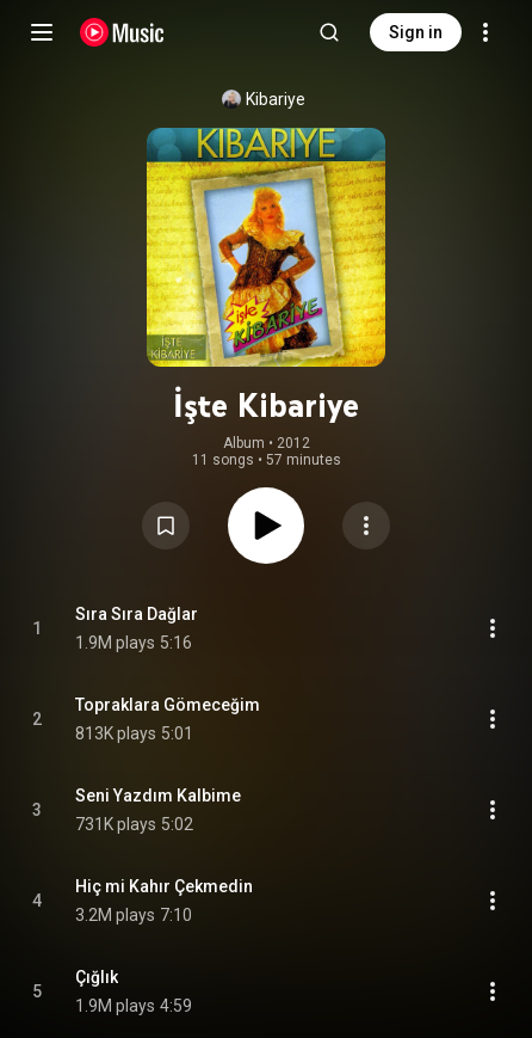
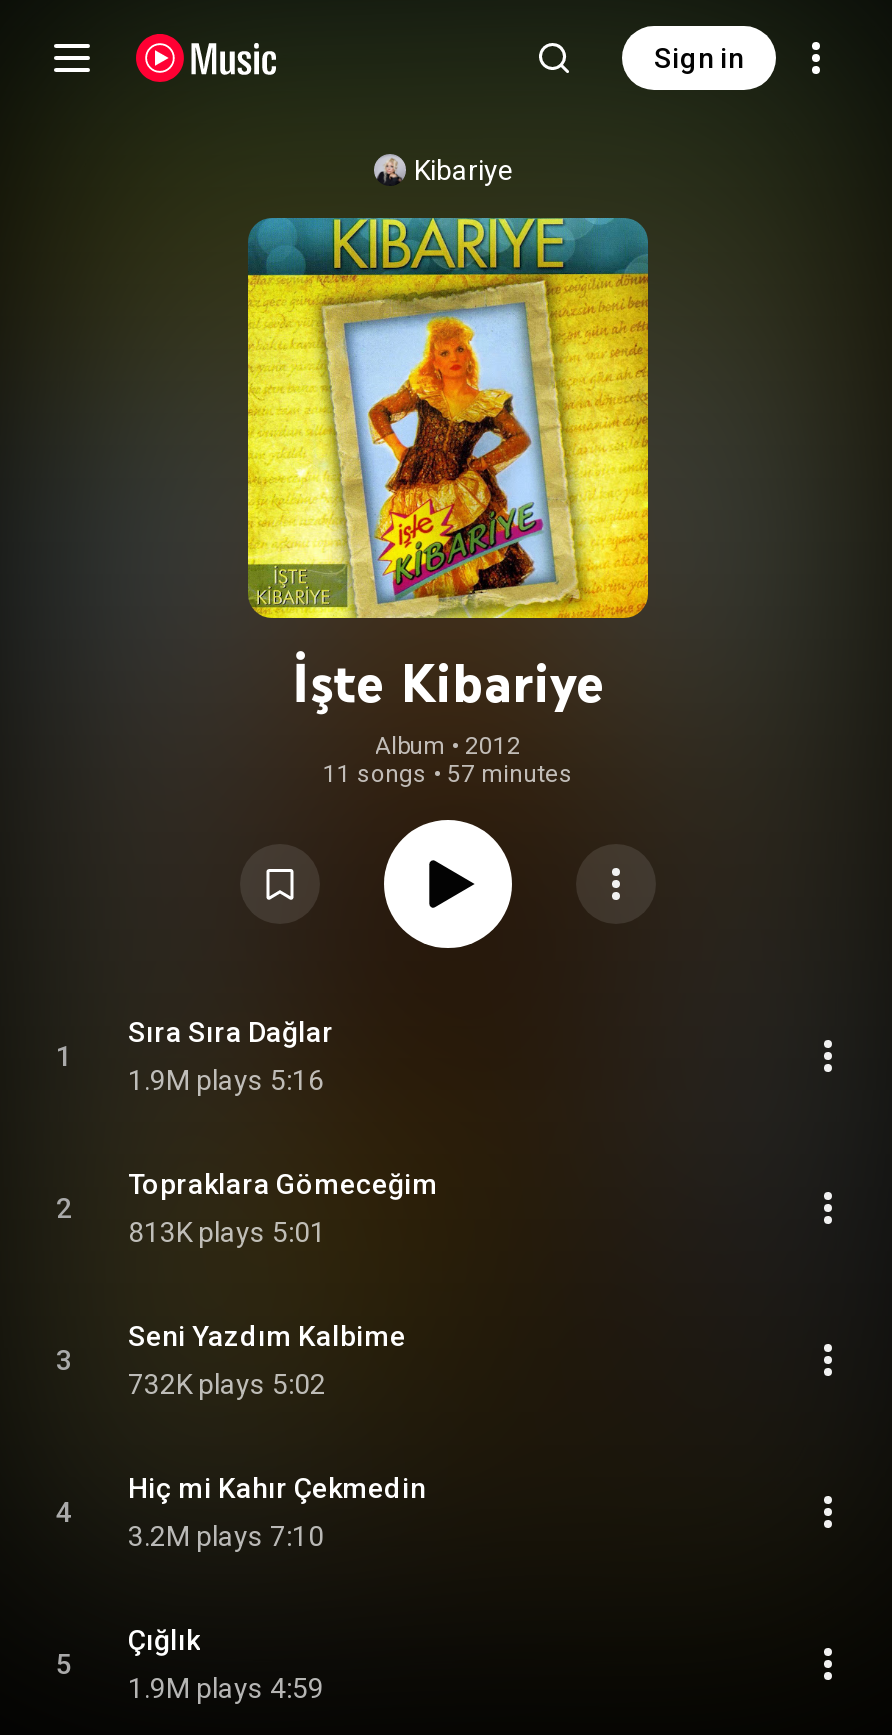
[75,815,193,834] 731K plays 5:02 -> [128,1368,326,1400] 732K plays 5:02

